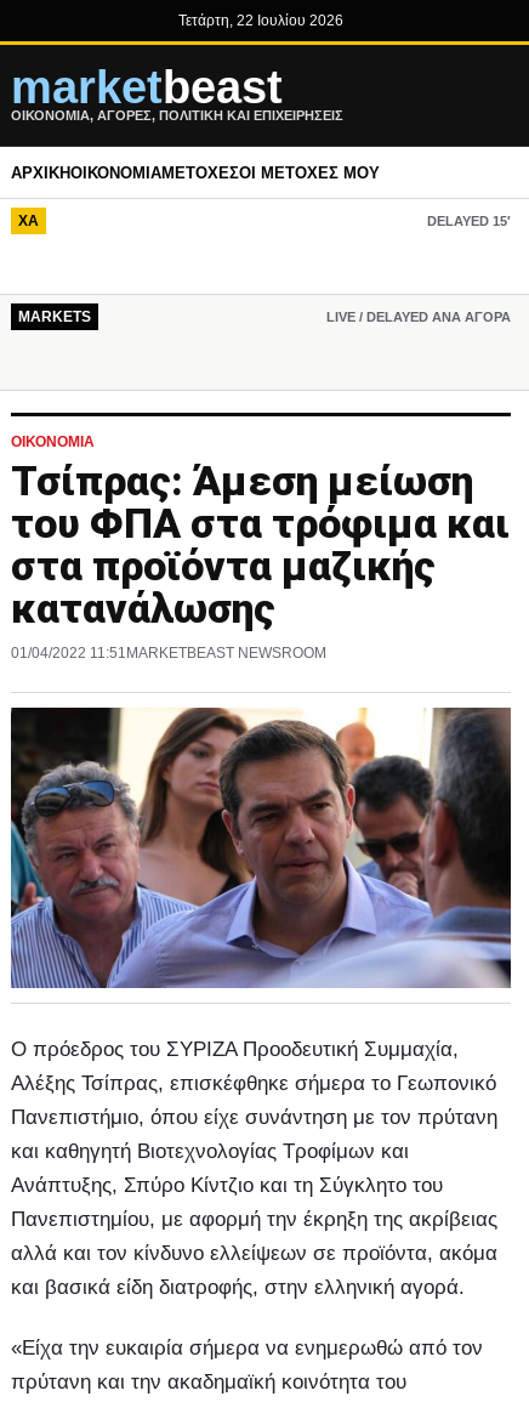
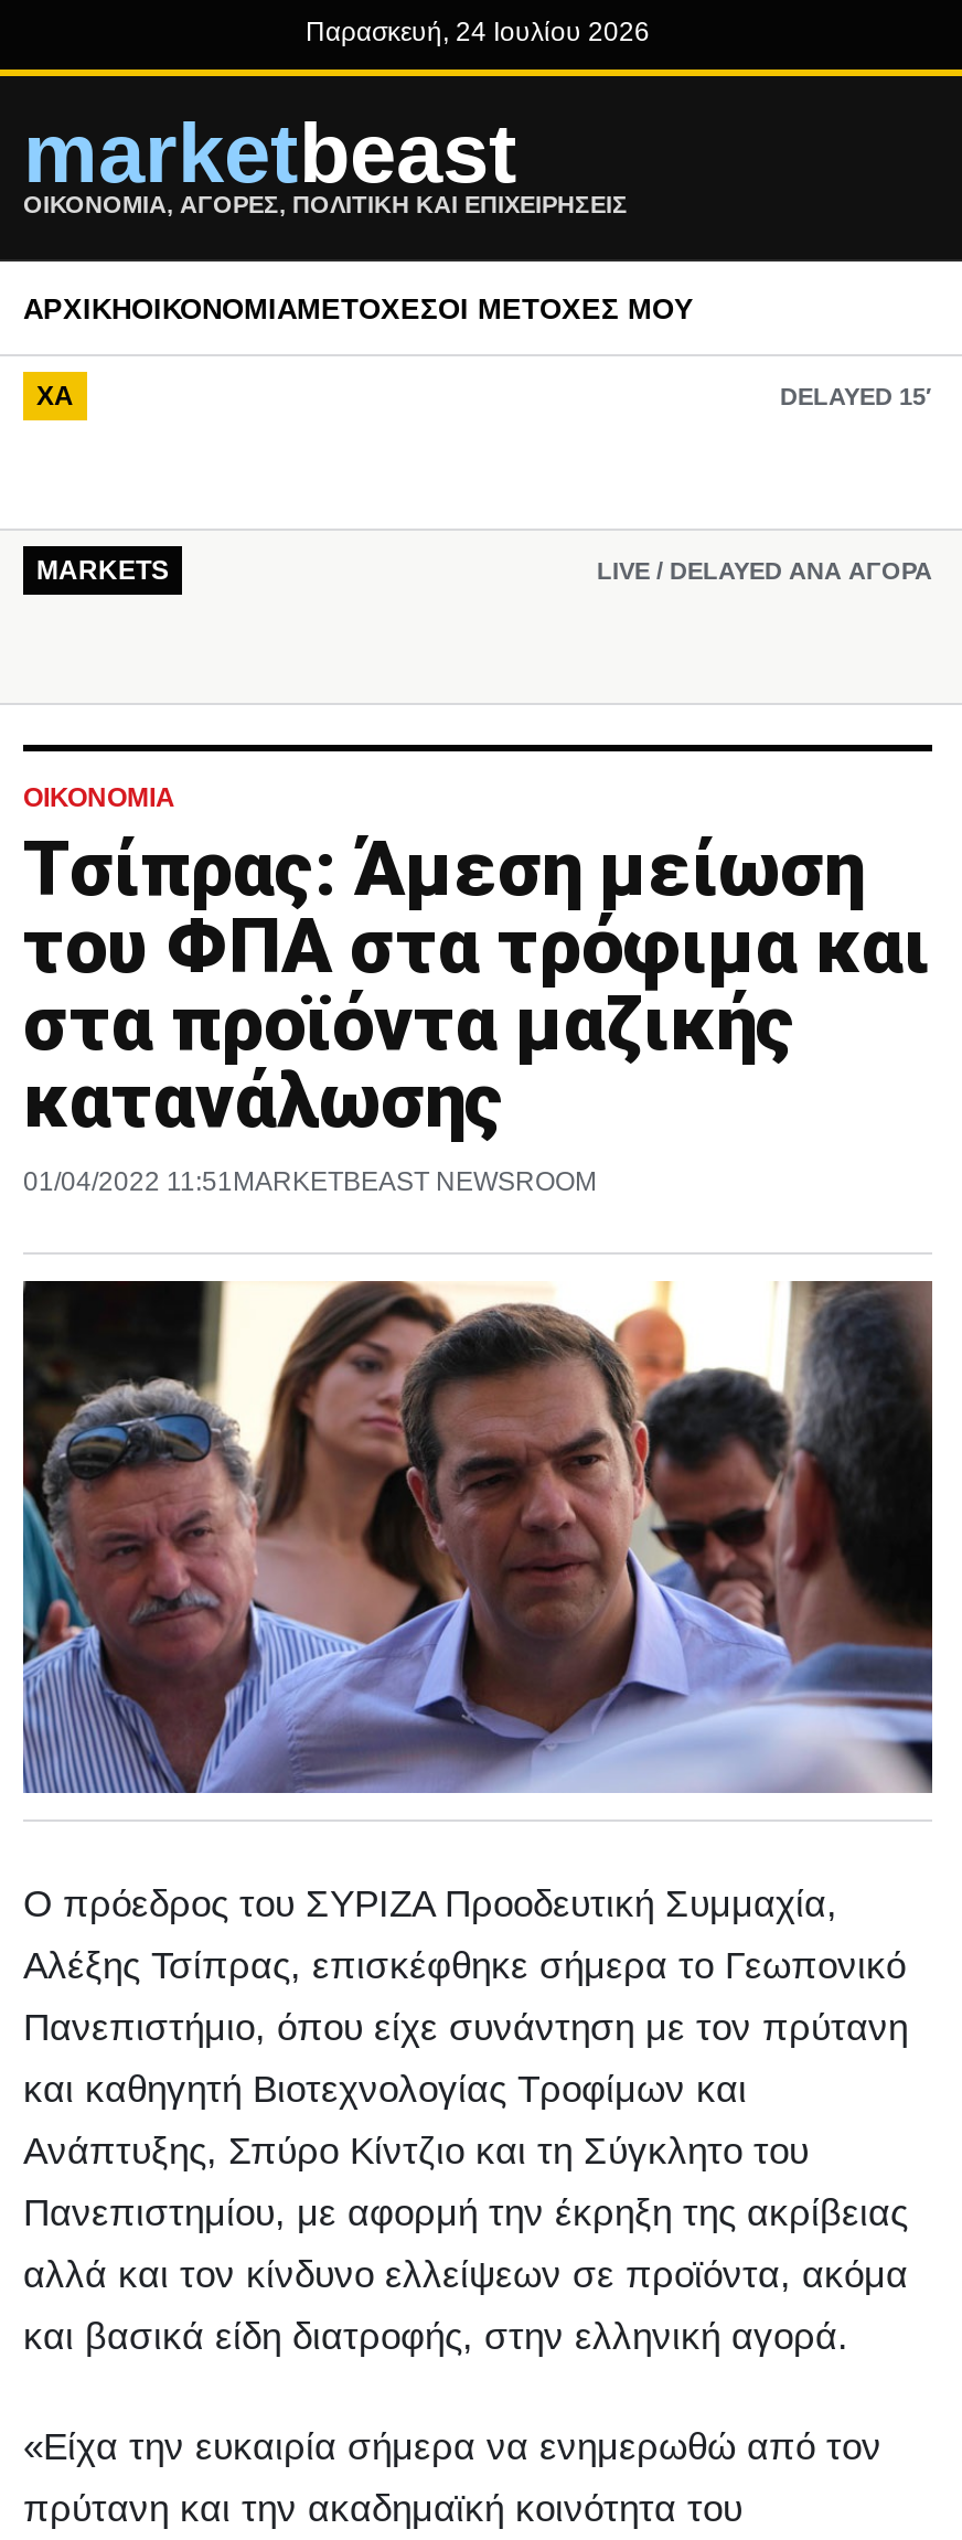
[178,12,343,29] Τετάρτη, 22 Ιουλίου 2026 -> [306,17,650,47] Παρασκευή, 24 Ιουλίου 2026

